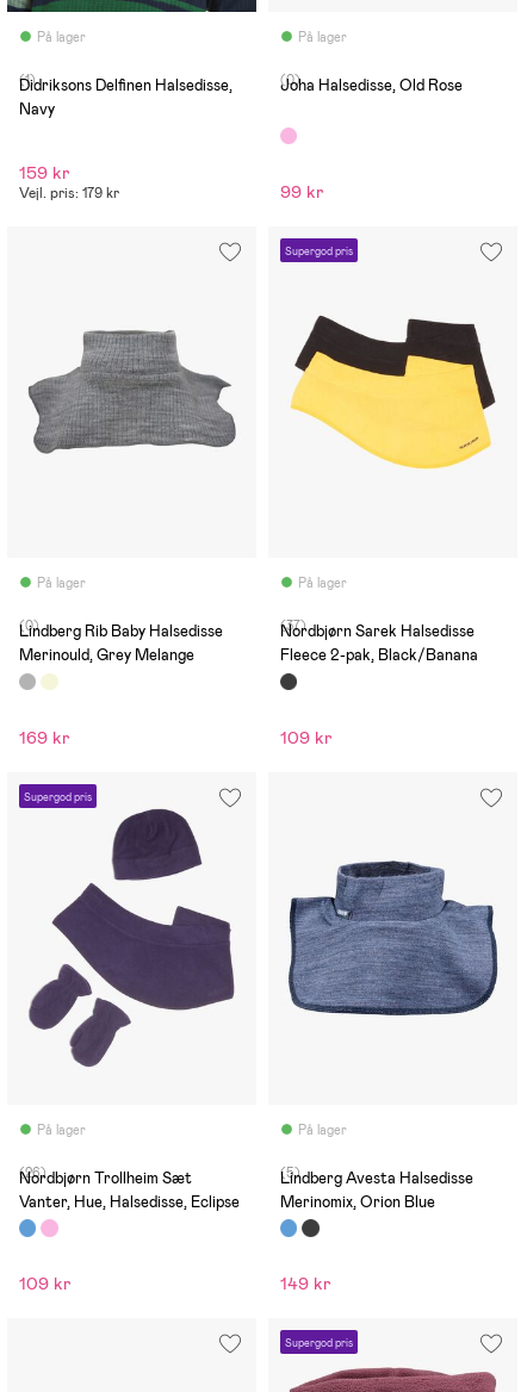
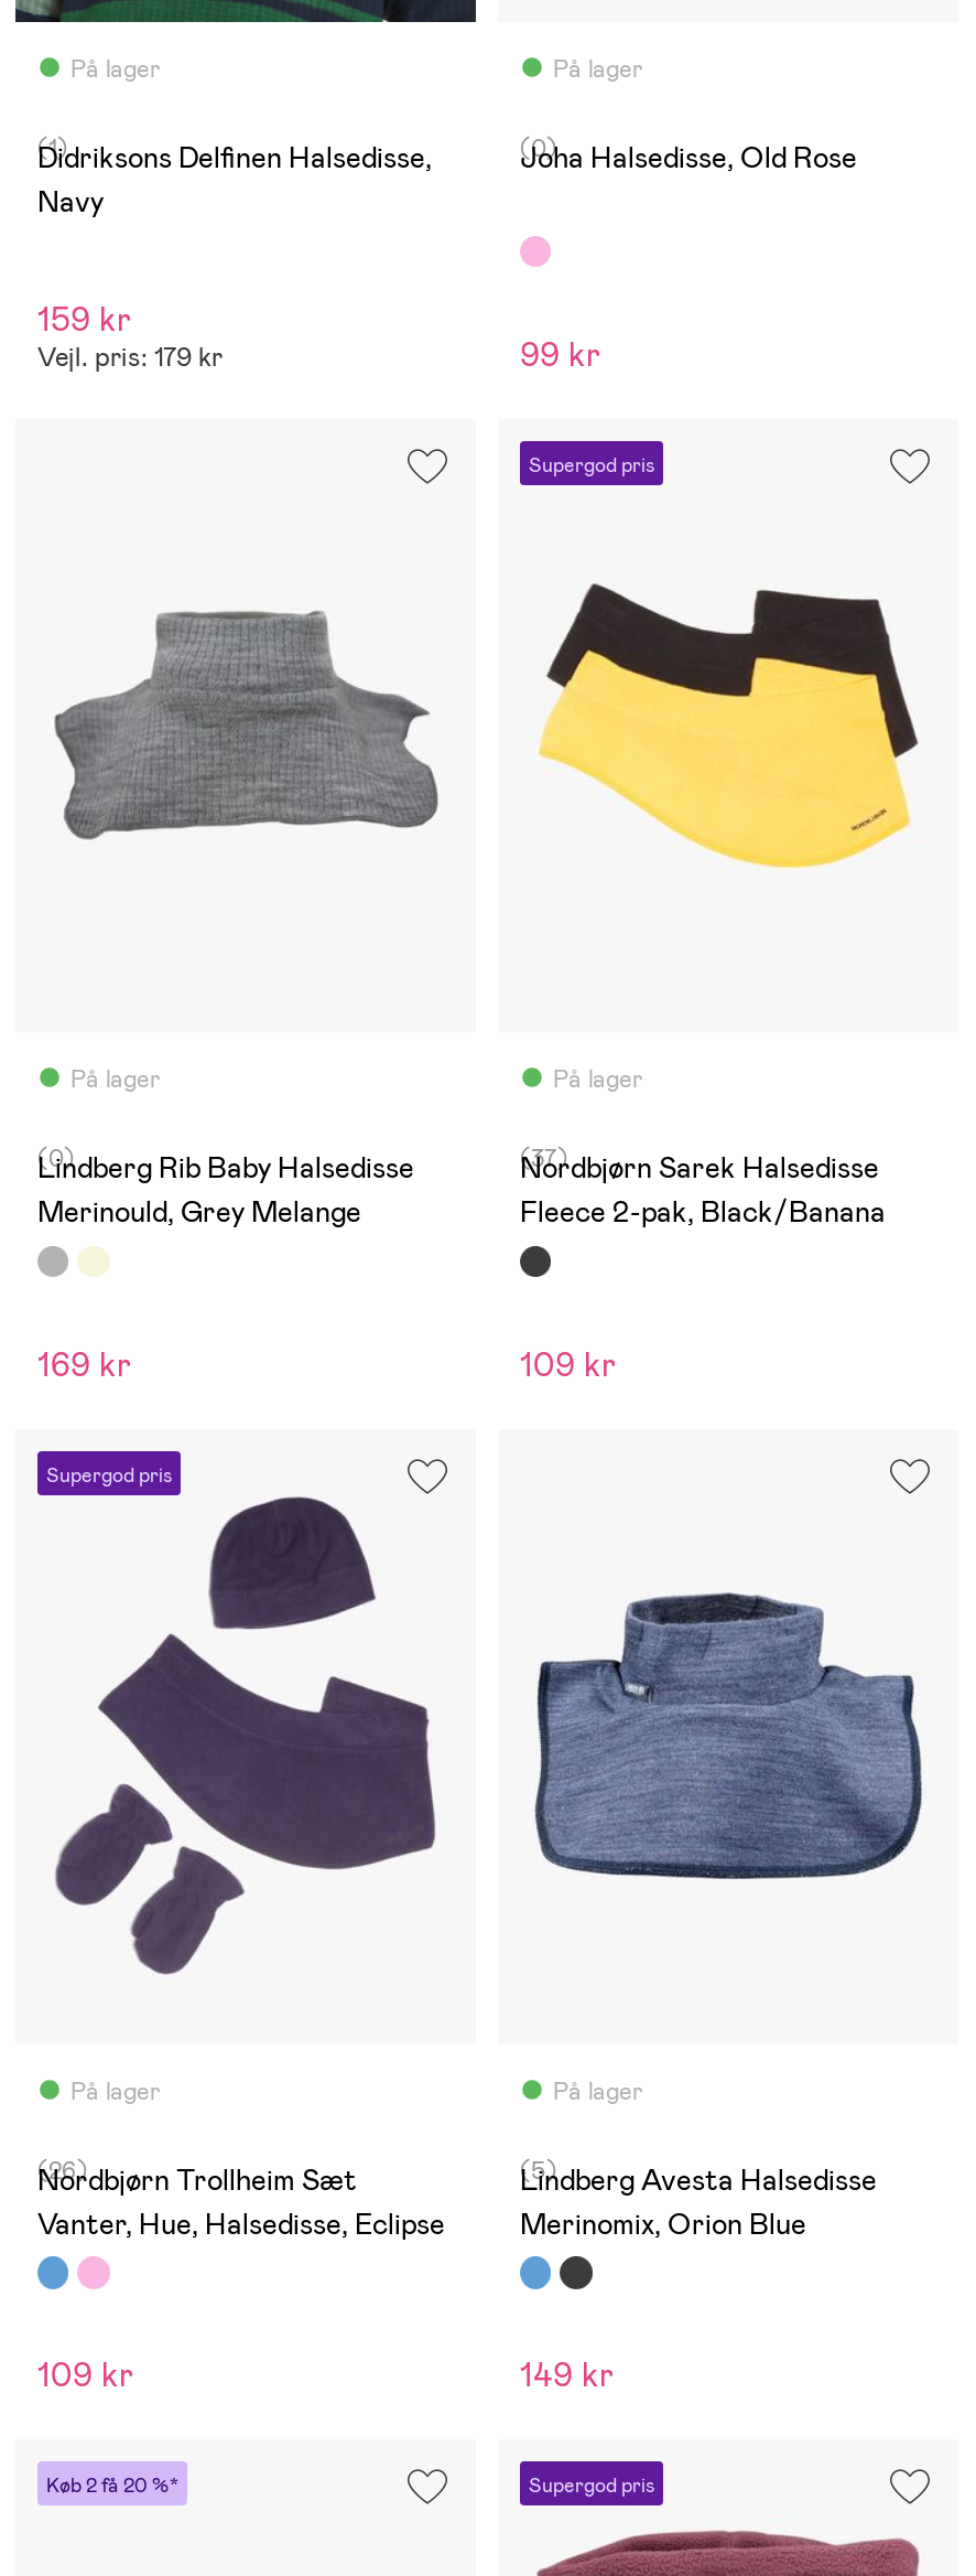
none -> [46,2473,178,2499] Køb 2 få 20 %*

